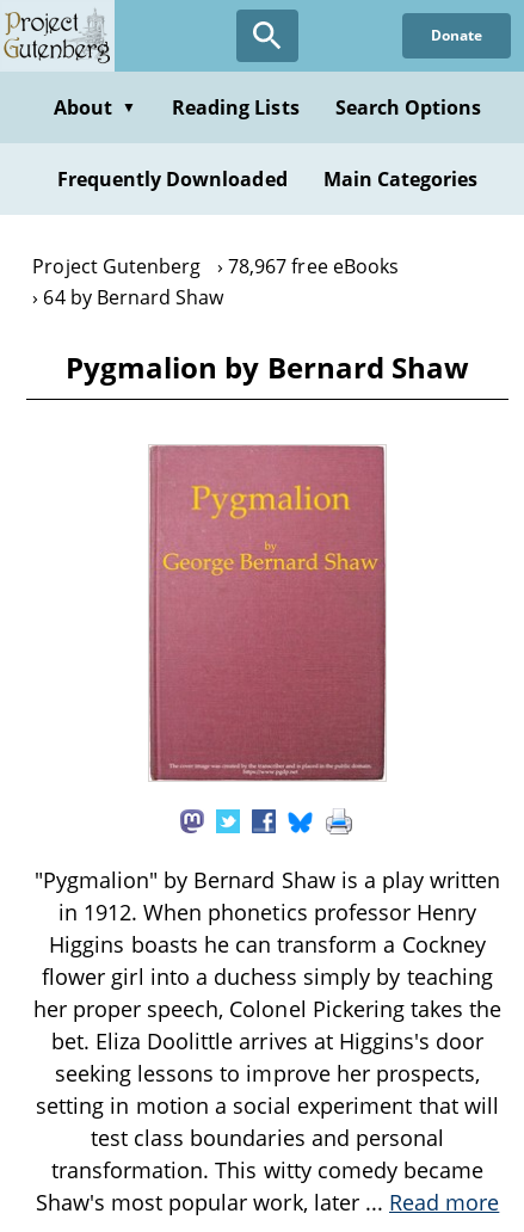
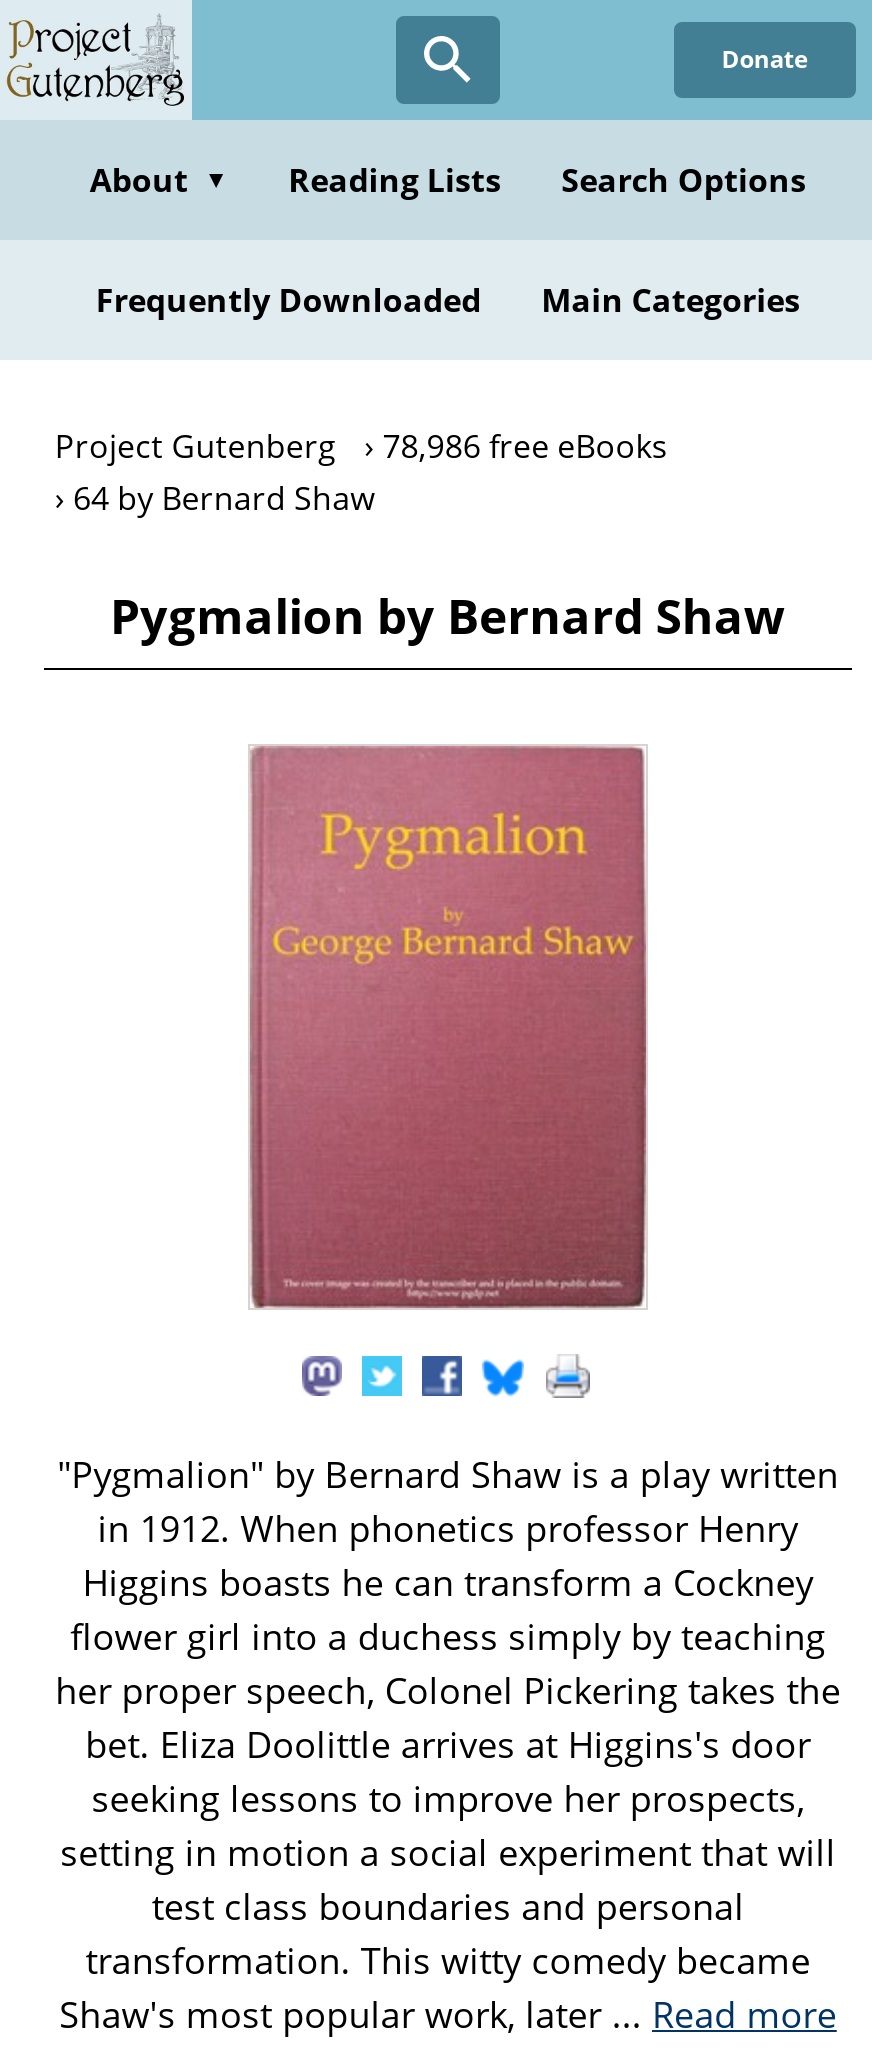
[33,253,399,279] Project Gutenberg 78,967 free eBooks -> [55,424,668,468] Project Gutenberg 78,986 free eBooks

